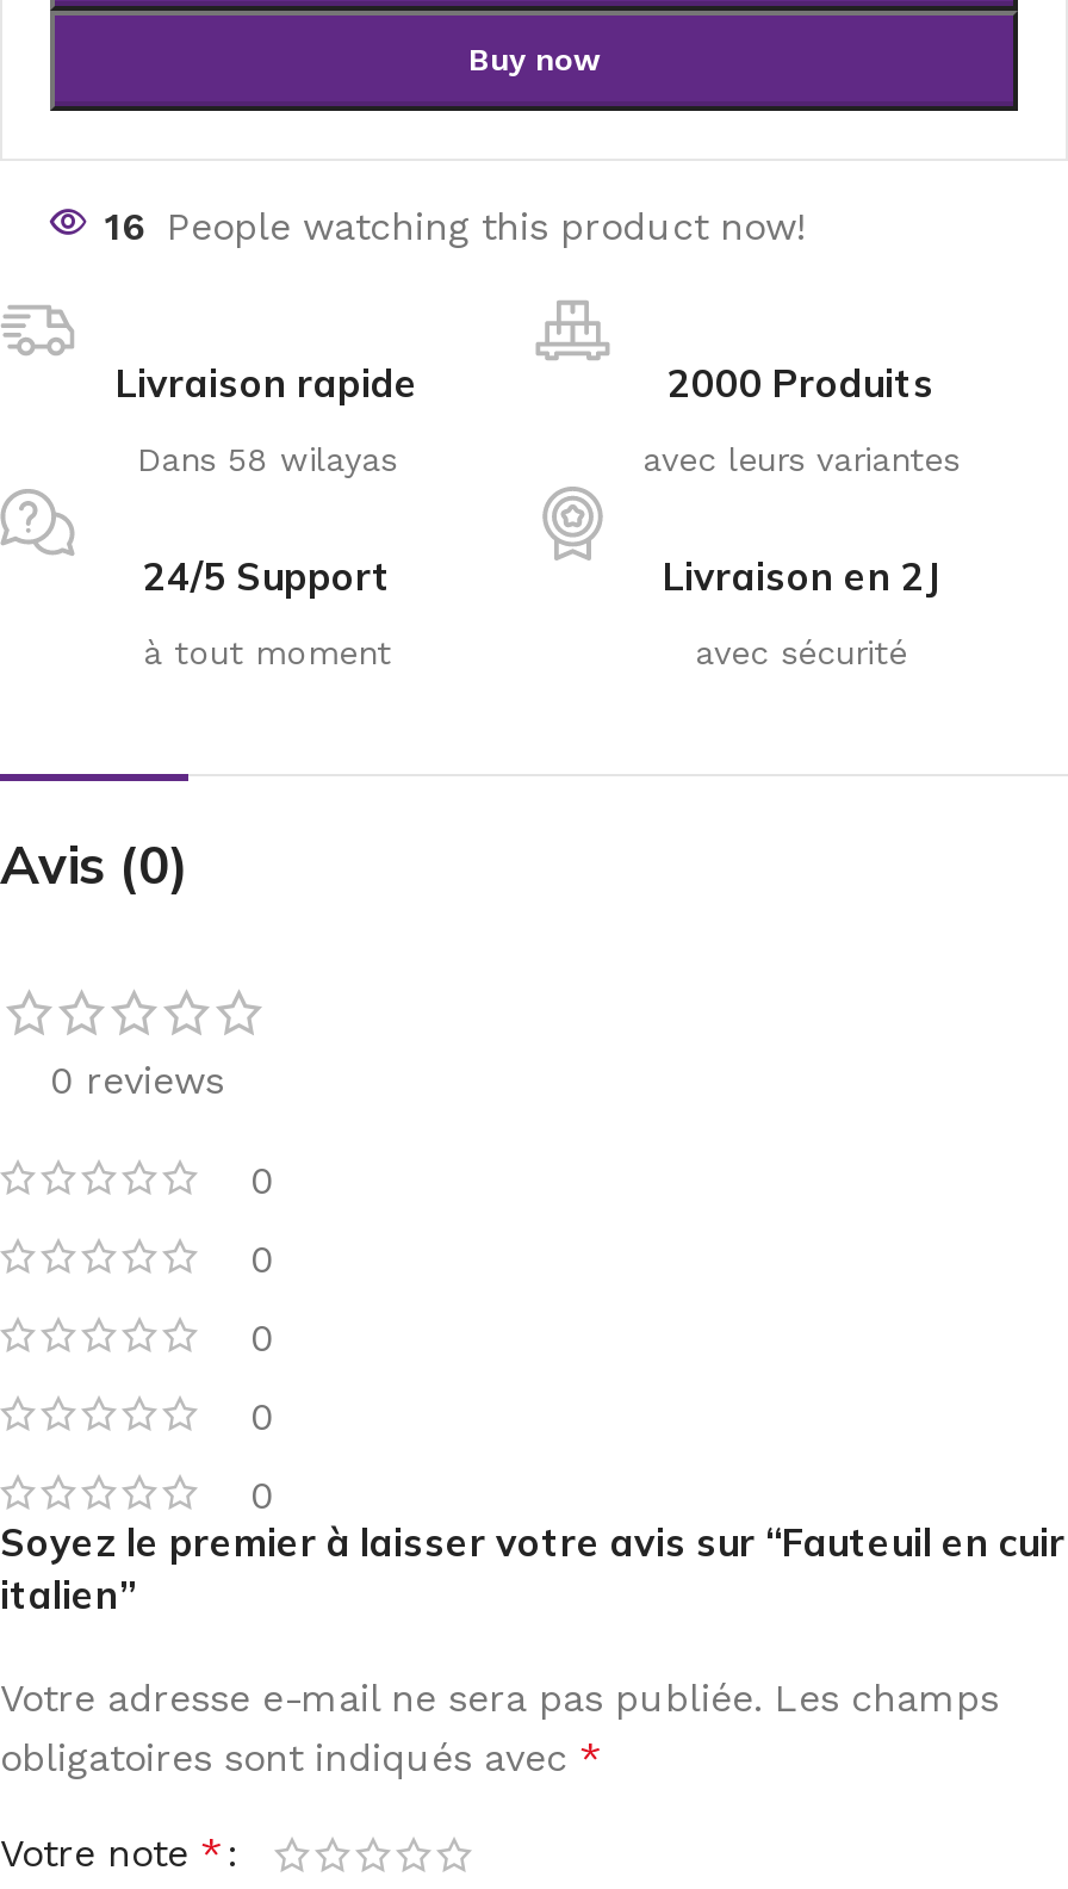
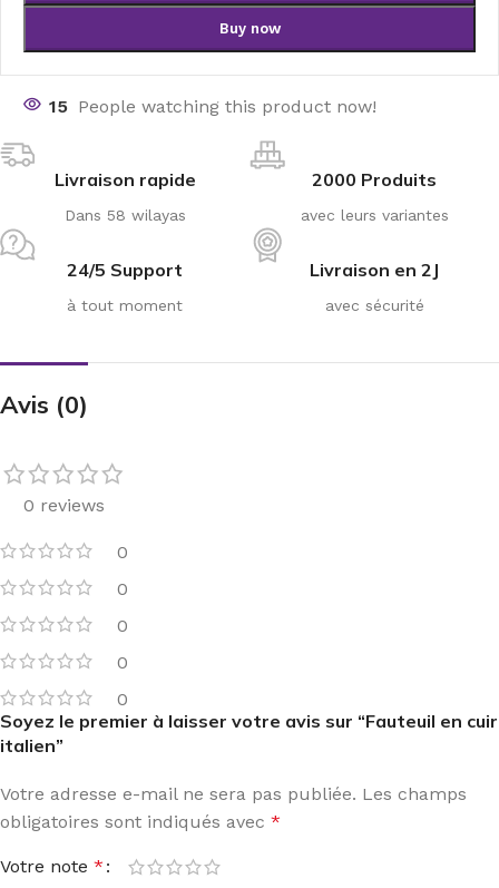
[105,204,806,250] 16 People watching this product now! -> [49,95,376,117] 15 People watching this product now!

